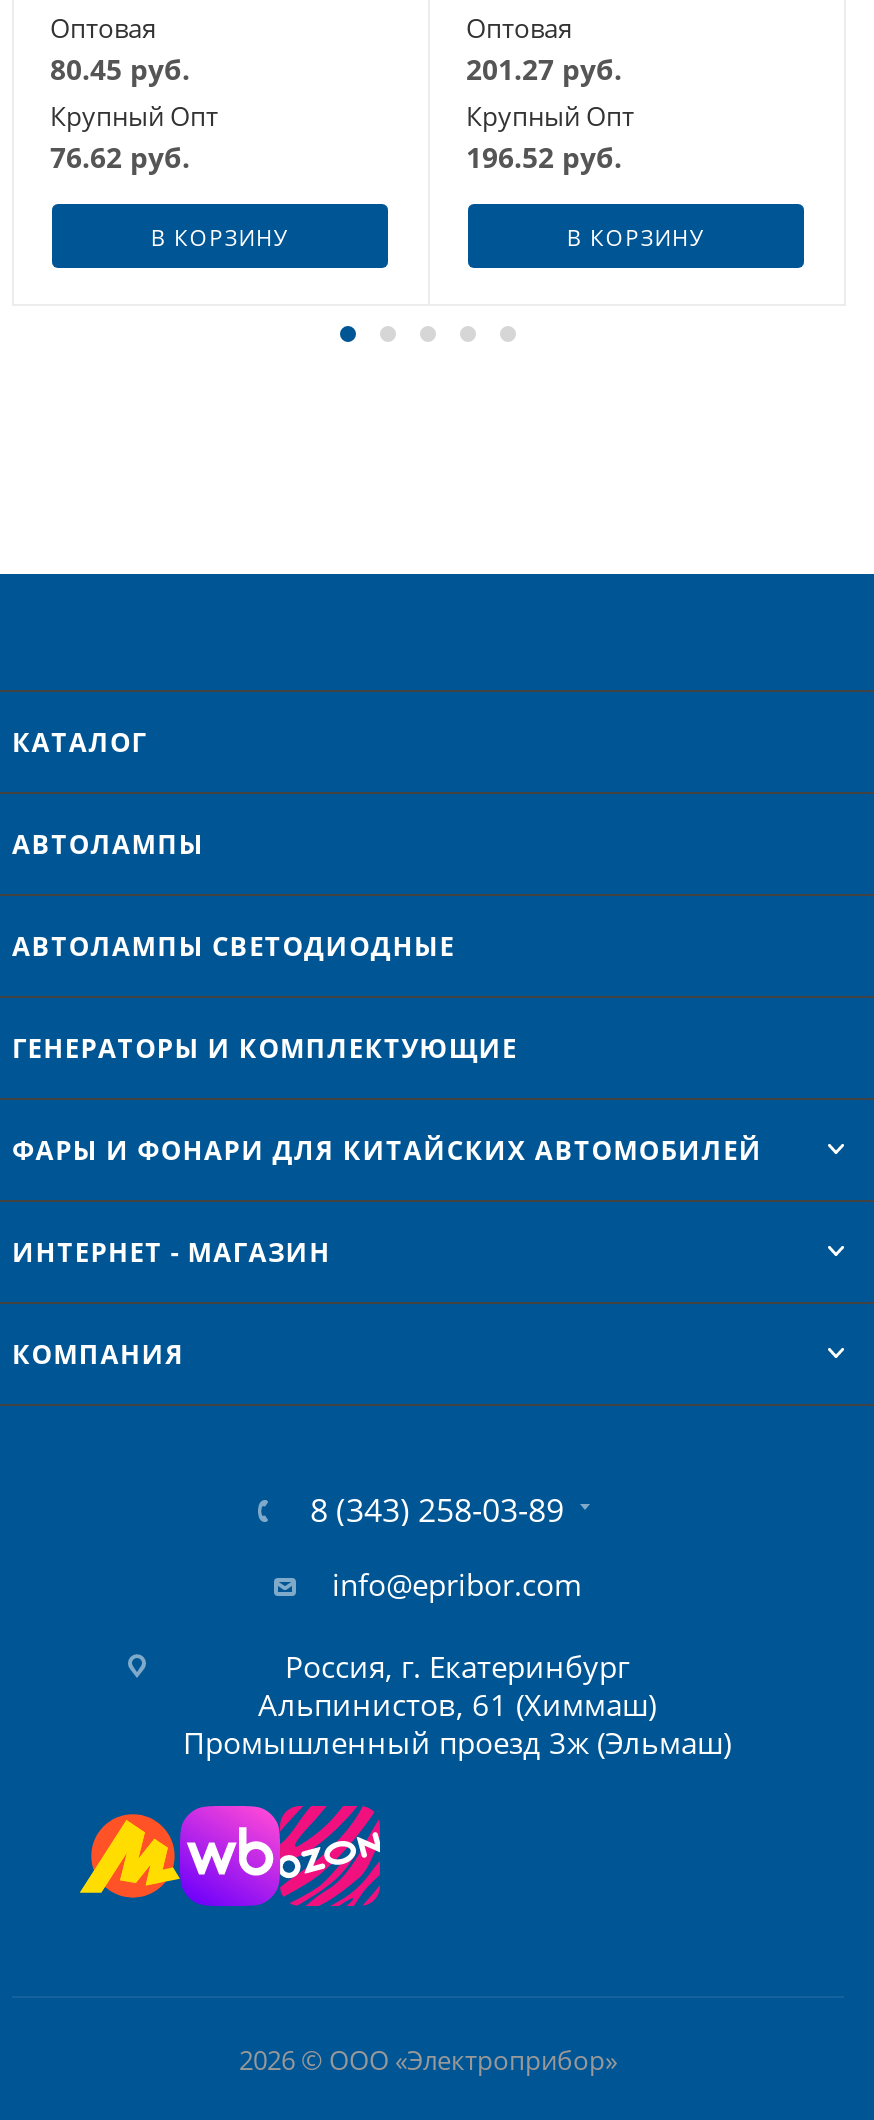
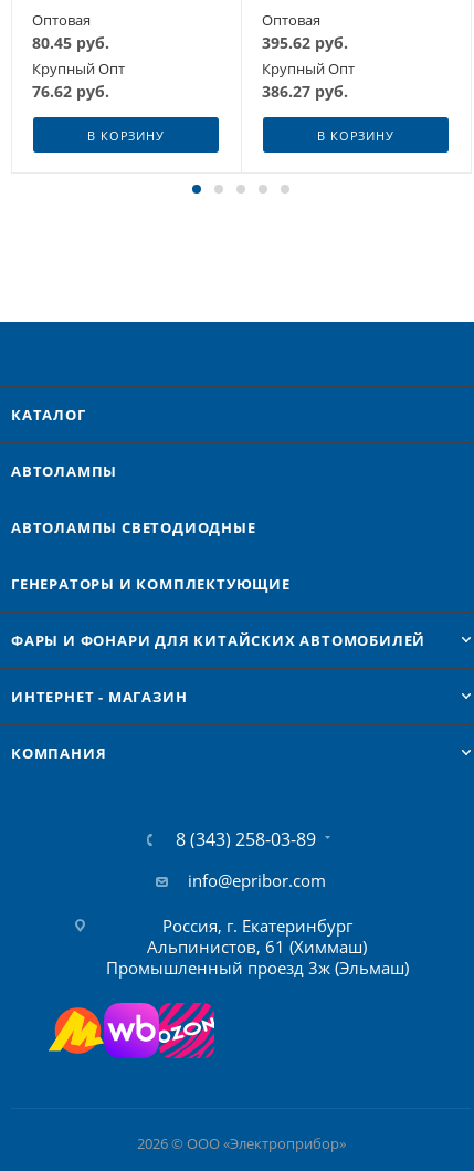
[466,51,622,89] 201.27 руб. -> [262,33,348,54] 395.62 руб.
[466,139,622,177] 196.52 руб. -> [262,81,348,102] 386.27 руб.

